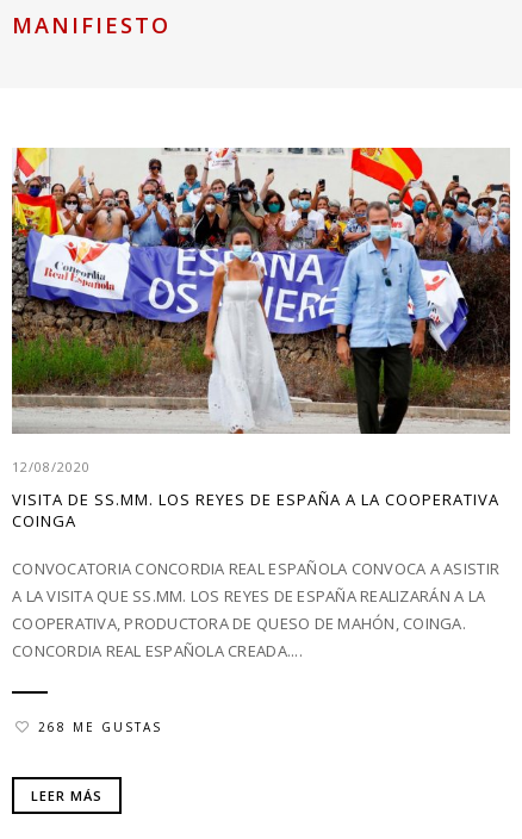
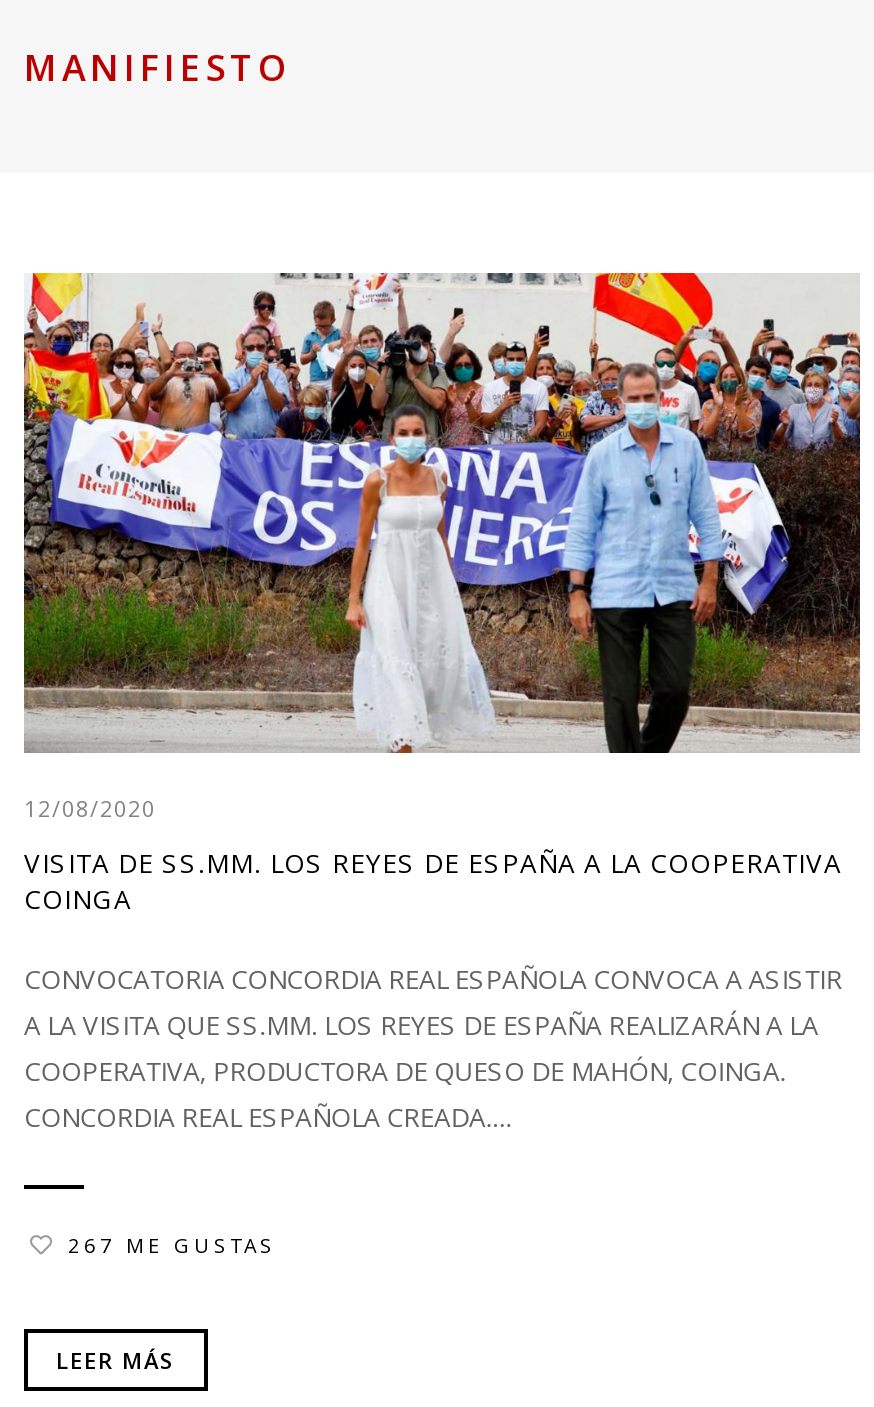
[38,719,162,736] 268 ME GUSTAS -> [68,1232,276,1260] 267 ME GUSTAS

